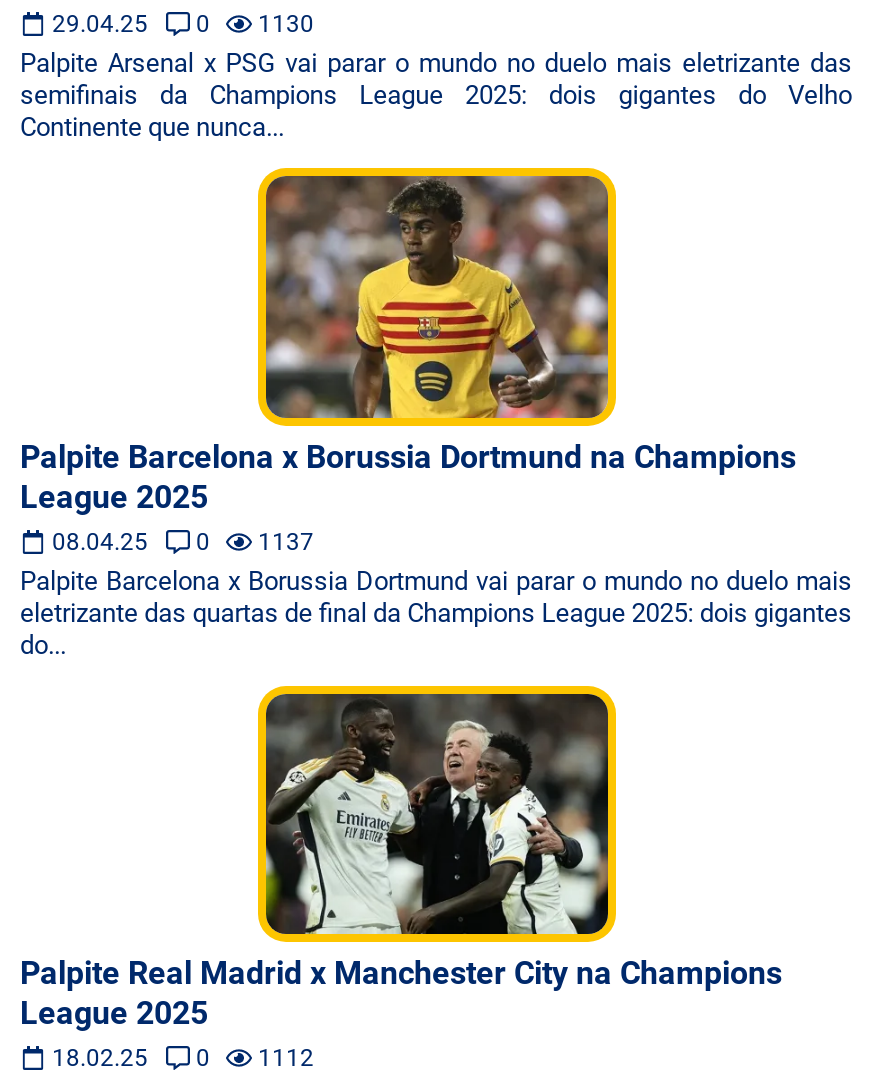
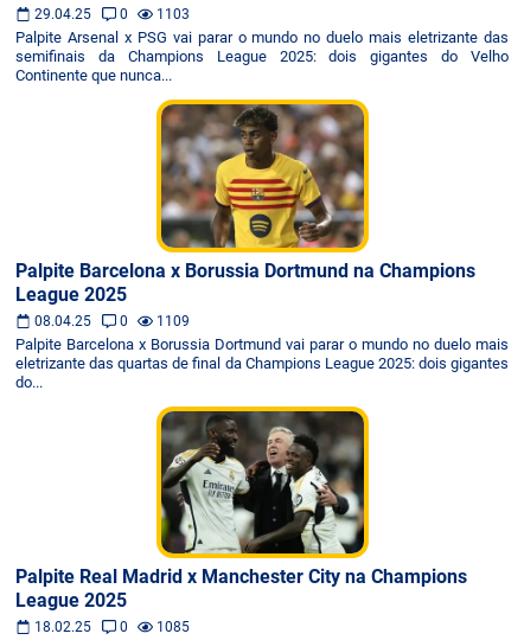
[52,10,314,38] 29.04.25 0 1130 -> [34,6,190,23] 29.04.25 0 1103
[52,528,314,556] 08.04.25 0 1137 -> [34,313,190,329] 08.04.25 0 1109
[52,1045,314,1073] 18.02.25 0 1112 -> [34,619,190,636] 18.02.25 0 1085

